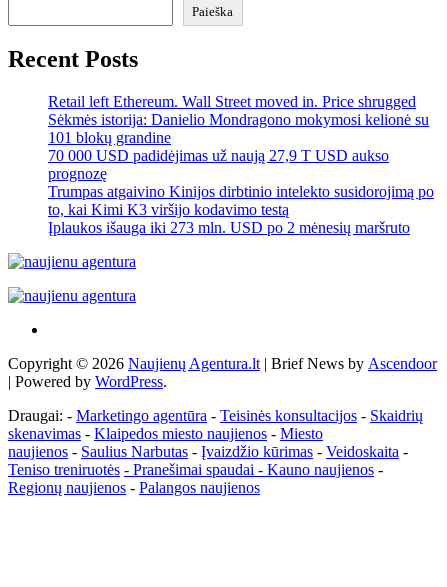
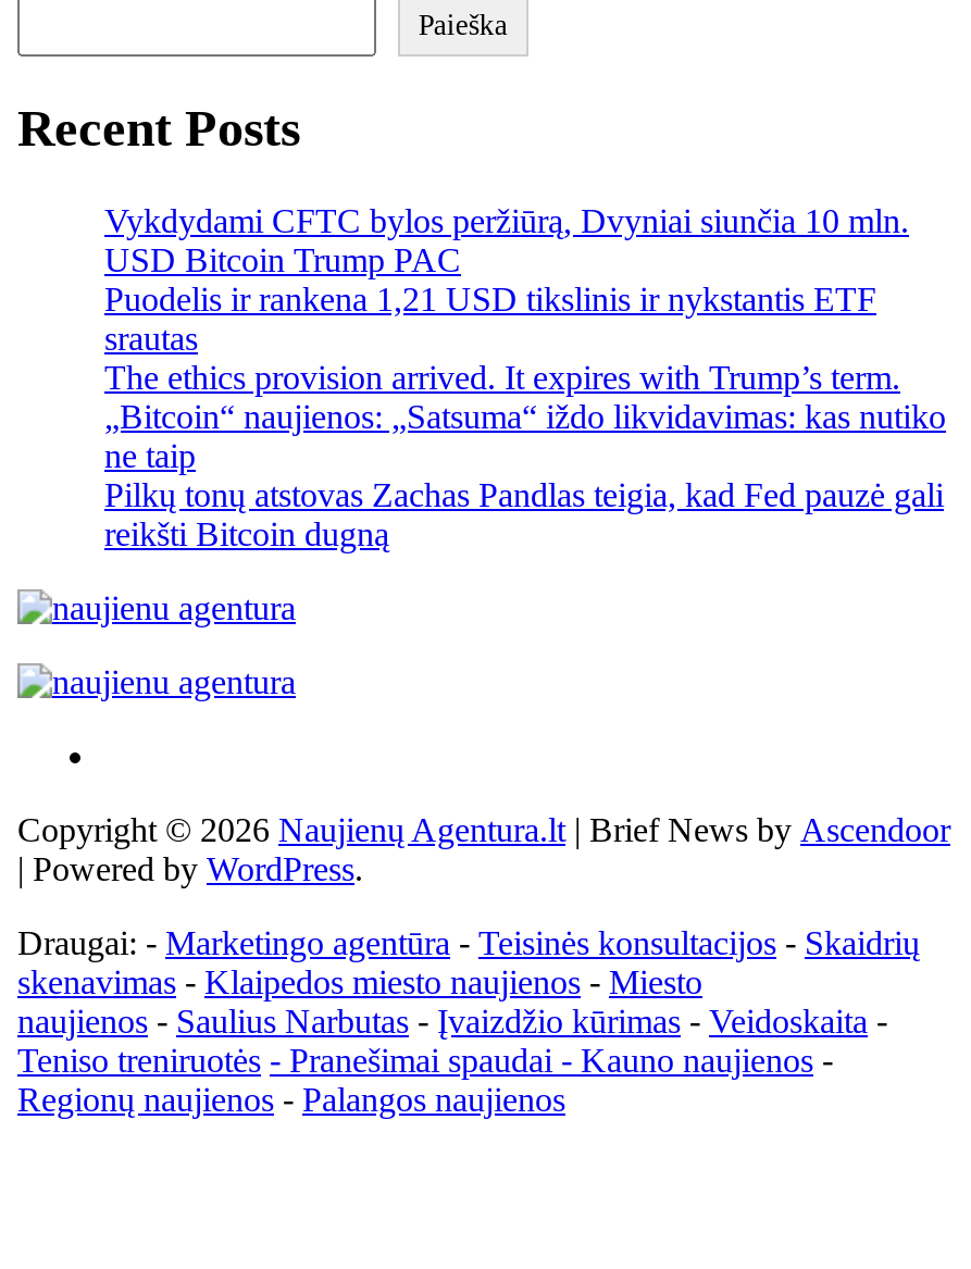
[48,93,434,236] Retail left Ethereum. Wall Street moved in. Price shrugged | Sėkmės istorija: Danielio Mondragono mokymosi kelionė su | 101 blokų grandine | 70 000 USD padidėjimas už naują 27,9 T USD aukso | prognozę | Trumpas atgaivino Kinijos dirbtinio intelekto susidorojimą po | to, kai Kimi K3 viršijo kodavimo testą | Įplaukos išauga iki 273 mln. USD po 2 mėnesių maršruto -> [104,202,946,552] Vykdydami CFTC bylos peržiūrą, Dvyniai siunčia 10 mln. | USD Bitcoin Trump PAC | Puodelis ir rankena 1,21 USD tikslinis ir nykstantis ETF | srautas | The ethics provision arrived. It expires with Trump’s term. | „Bitcoin“ naujienos: „Satsuma“ iždo likvidavimas: kas nutiko | ne taip | Pilkų tonų atstovas Zachas Pandlas teigia, kad Fed pauzė gali | reikšti Bitcoin dugną

